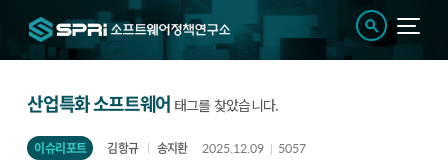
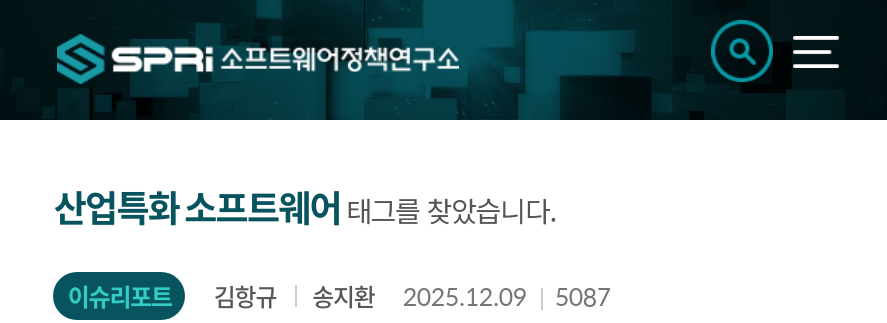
[34,139,306,157] 이슈리포트 김항규 송지환 2025.12.09 5057 -> [68,278,611,314] 이슈리포트 김항규 송지환 2025.12.09 5087

